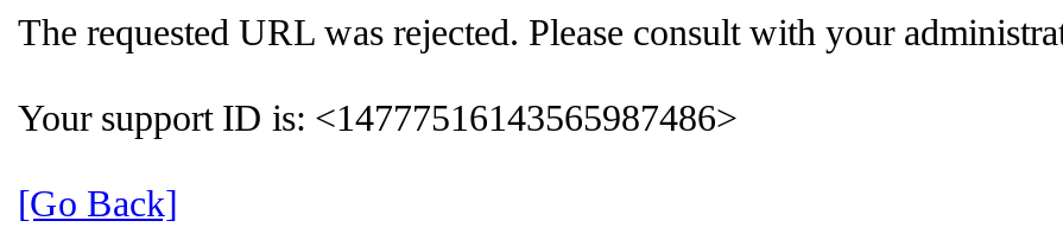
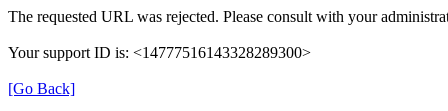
[18,97,738,138] Your support ID is: <14777516143565987486> -> [8,44,311,61] Your support ID is: <14777516143328289300>

